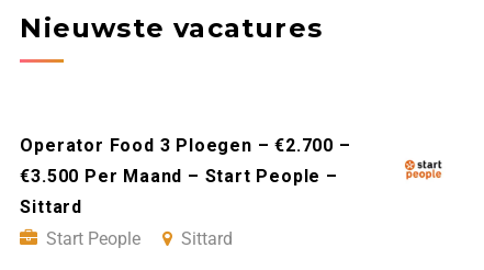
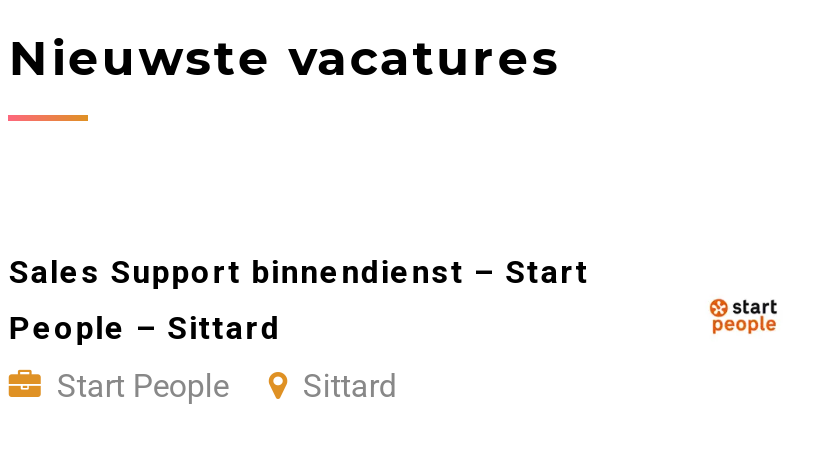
[20,135,351,217] Operator Food 3 Ploegen – €2.700 – | €3.500 Per Maand – Start People – | Sittard -> [9,253,589,347] Sales Support binnendienst – Start | People – Sittard

